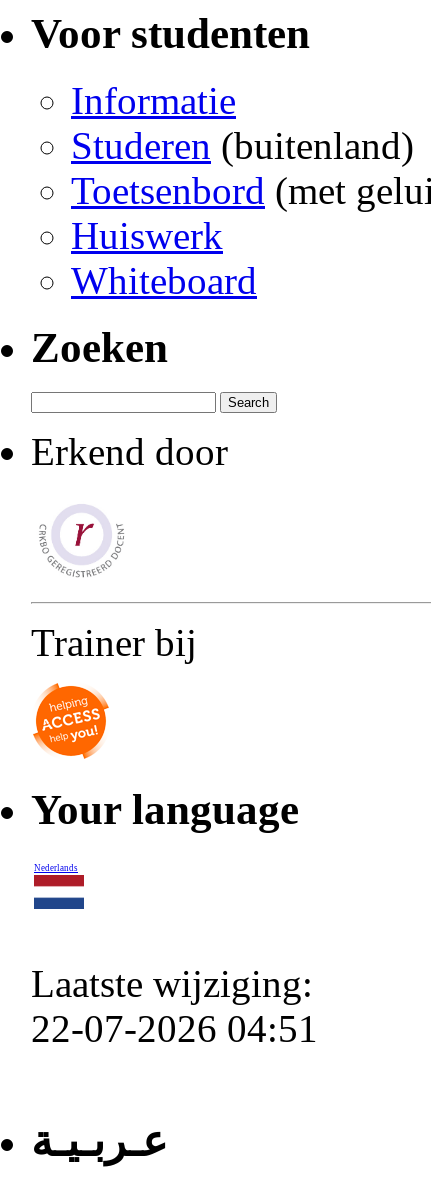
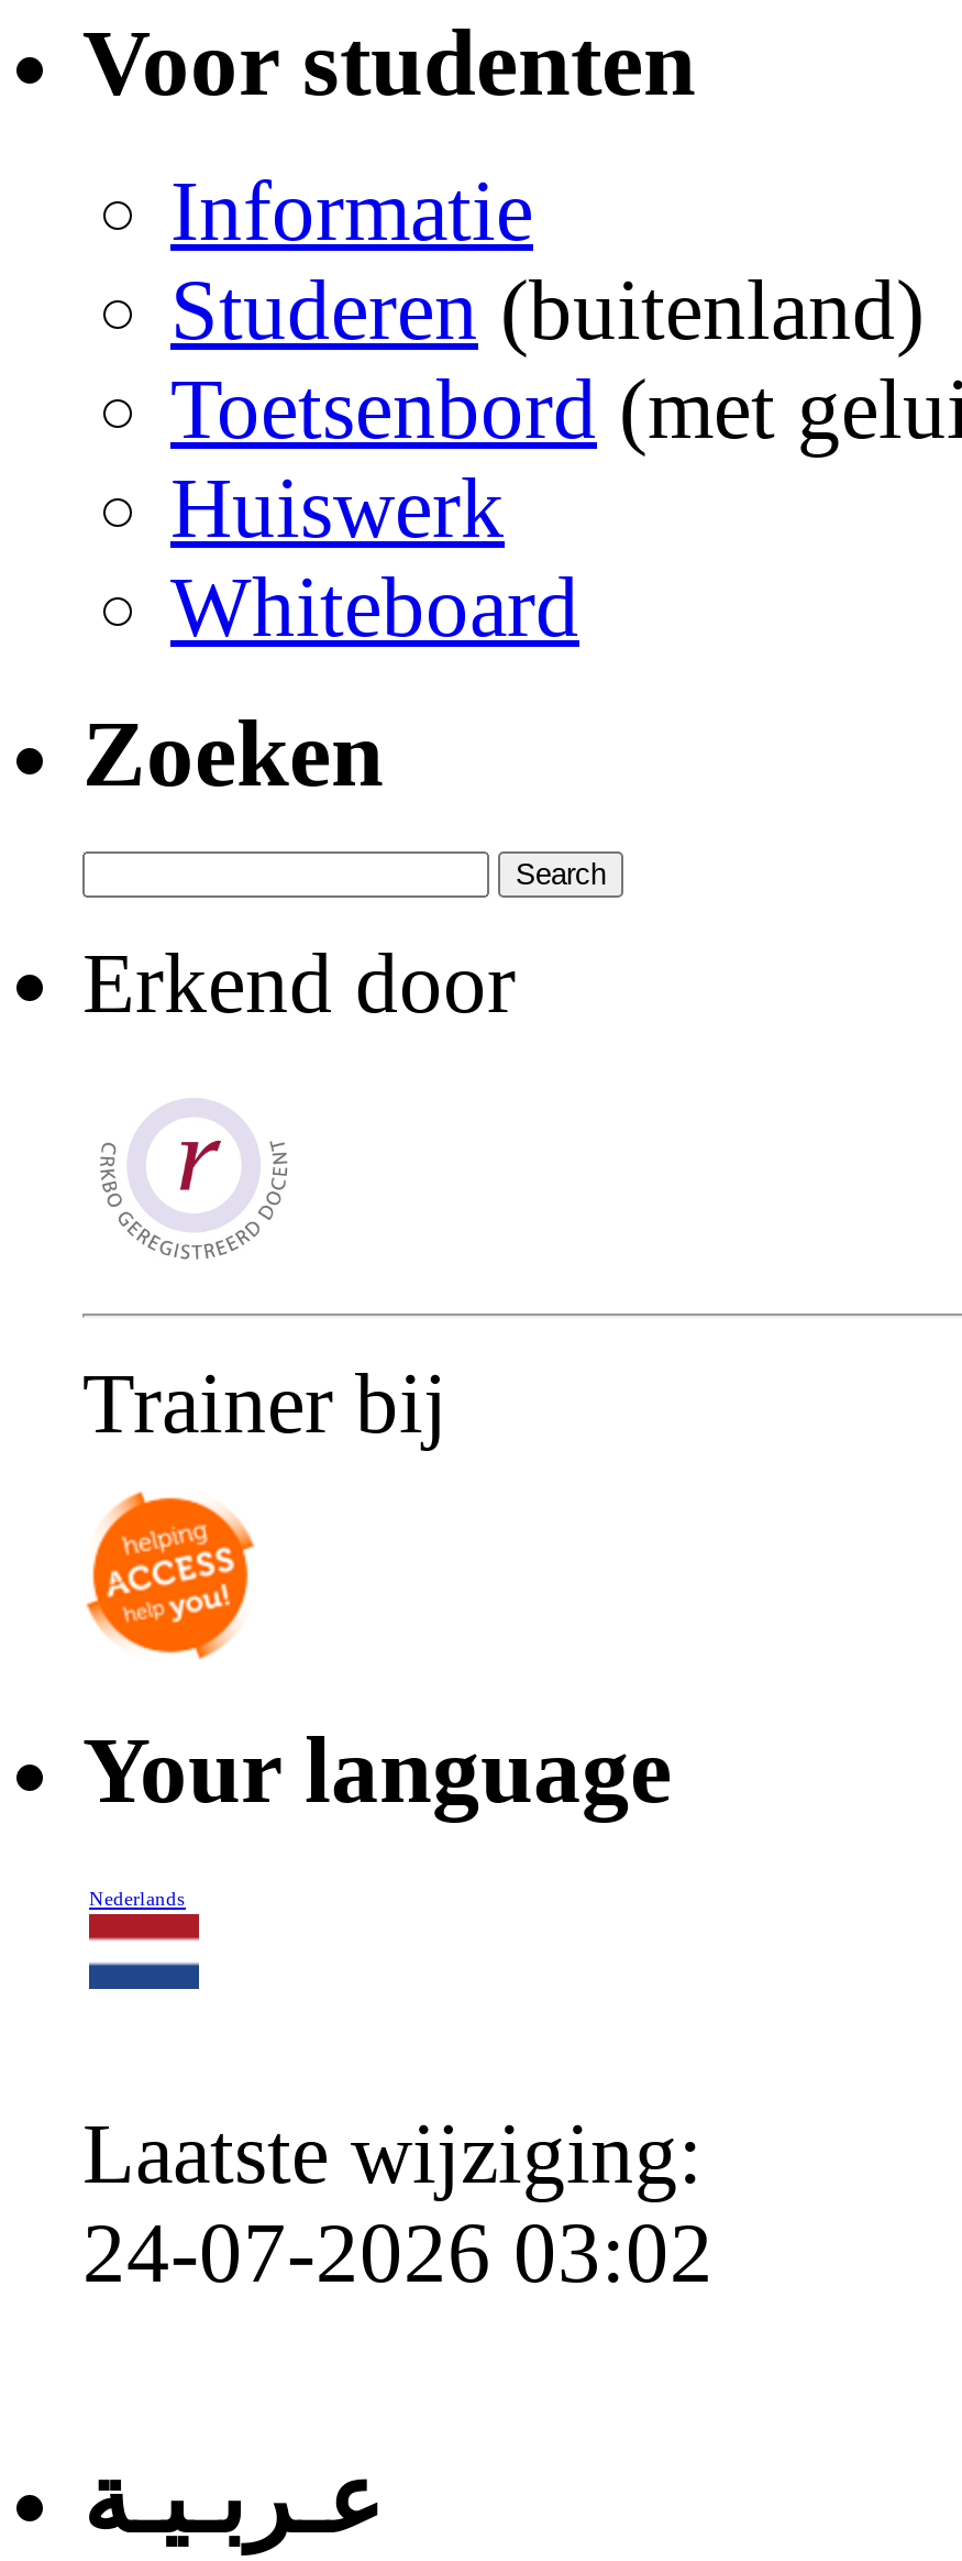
[31,1007,318,1050] 22-07-2026 04:51 -> [82,2205,714,2299] 24-07-2026 03:02

